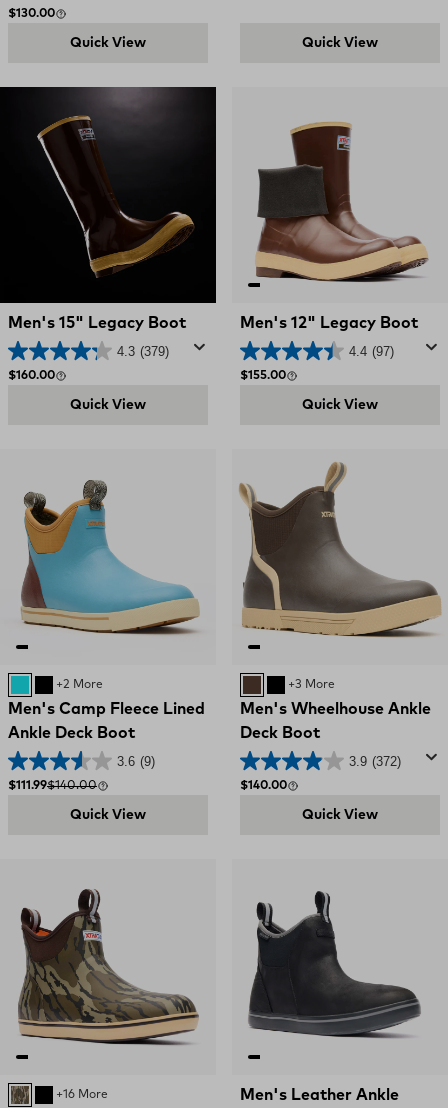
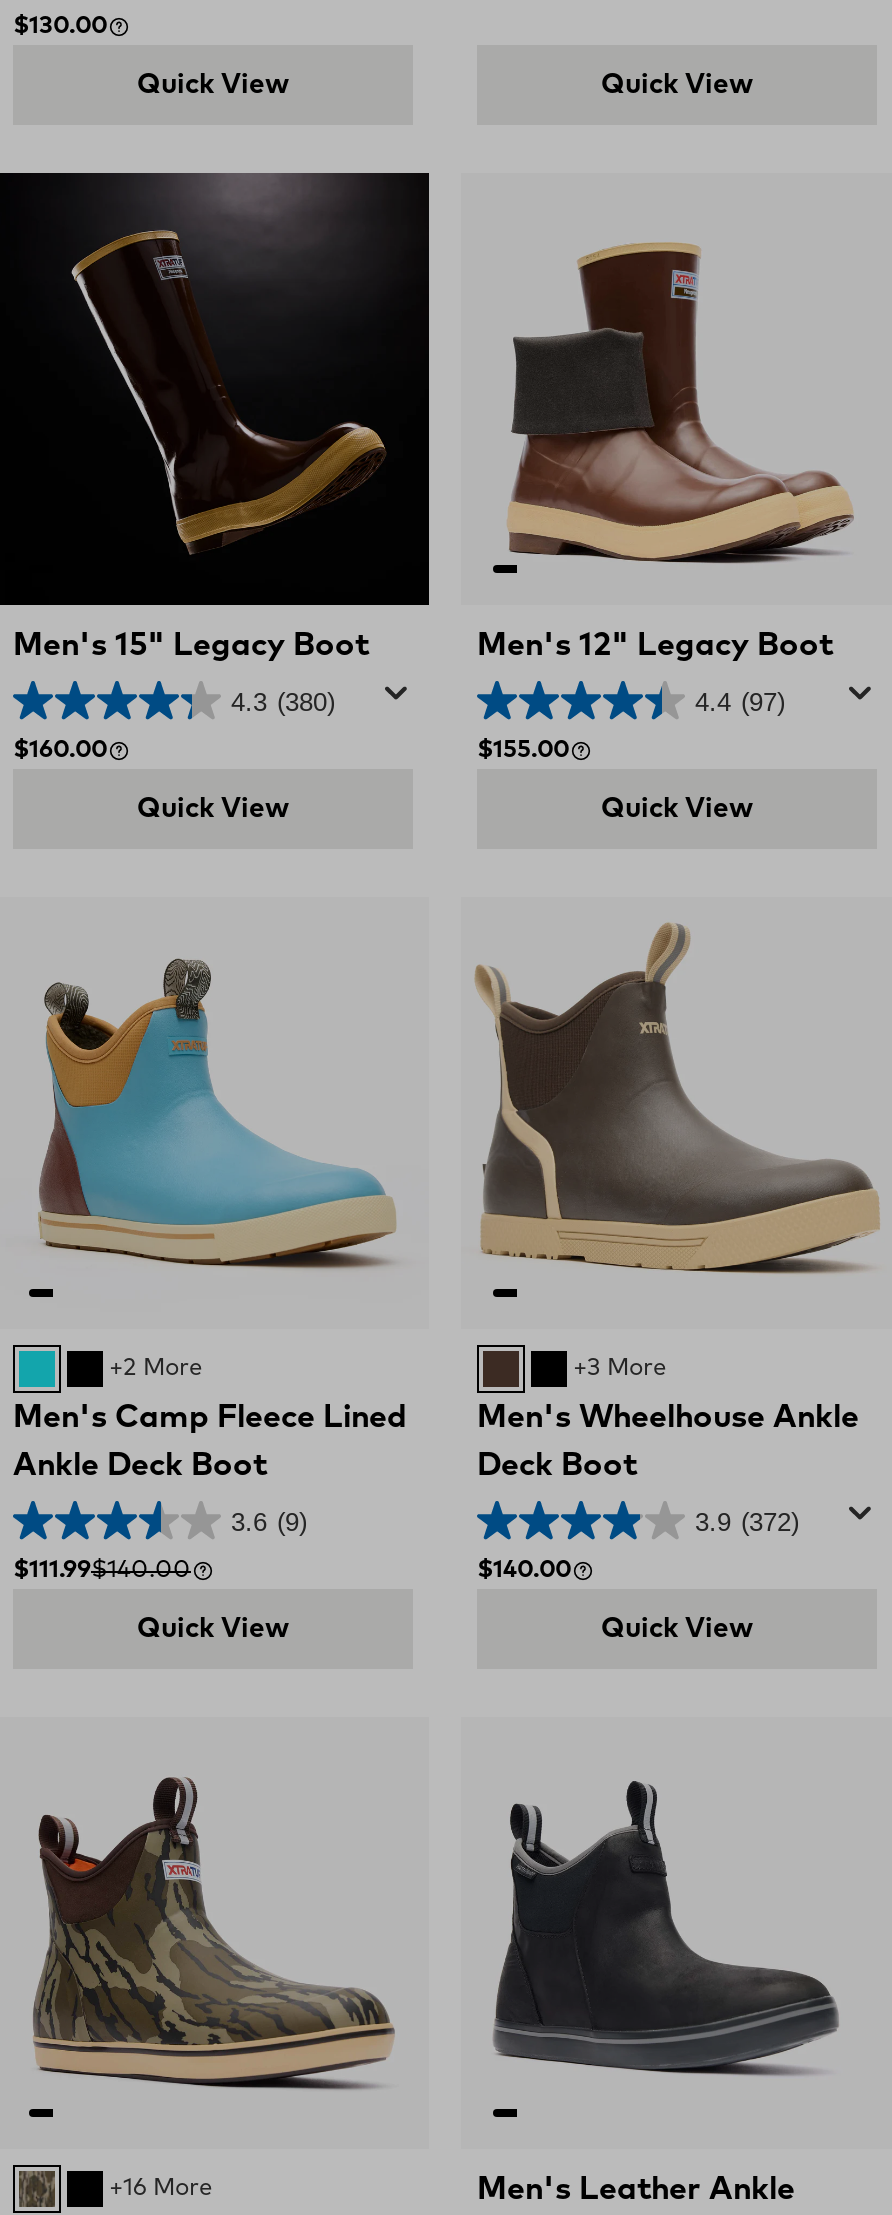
[117,344,169,359] 4.3 (379) -> [231,687,335,717] 4.3 (380)

